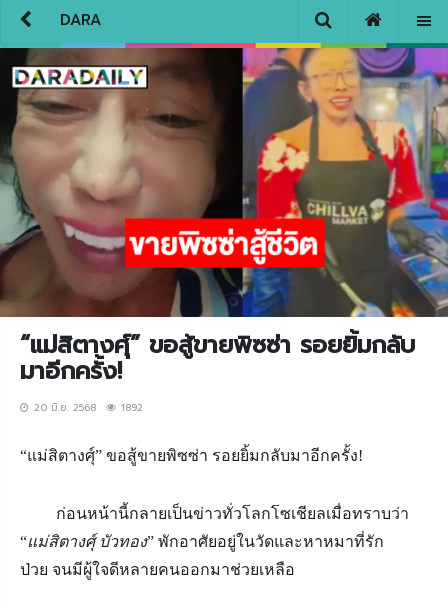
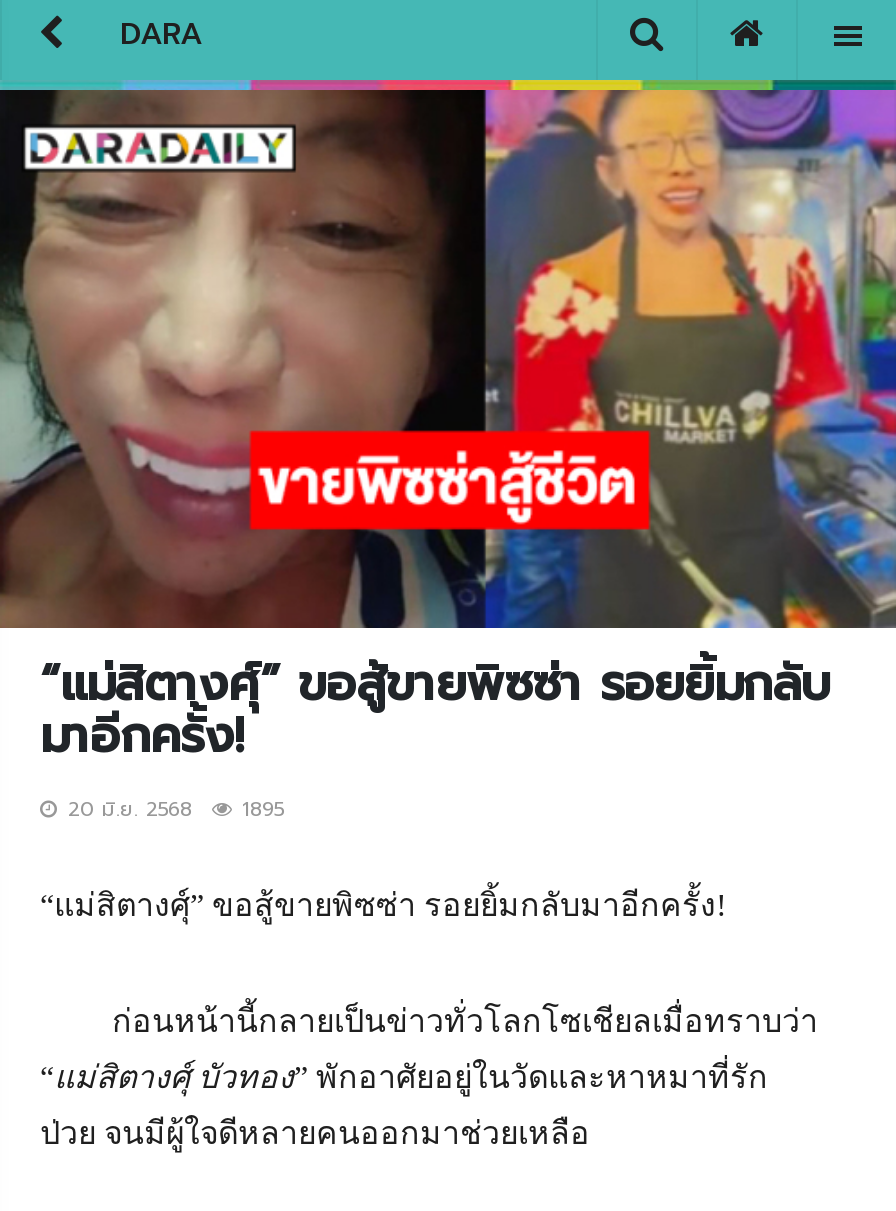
[34,400,143,415] 20 มิ.ย. 2568 1892 -> [68,794,284,824] 20 มิ.ย. 2568 1895

